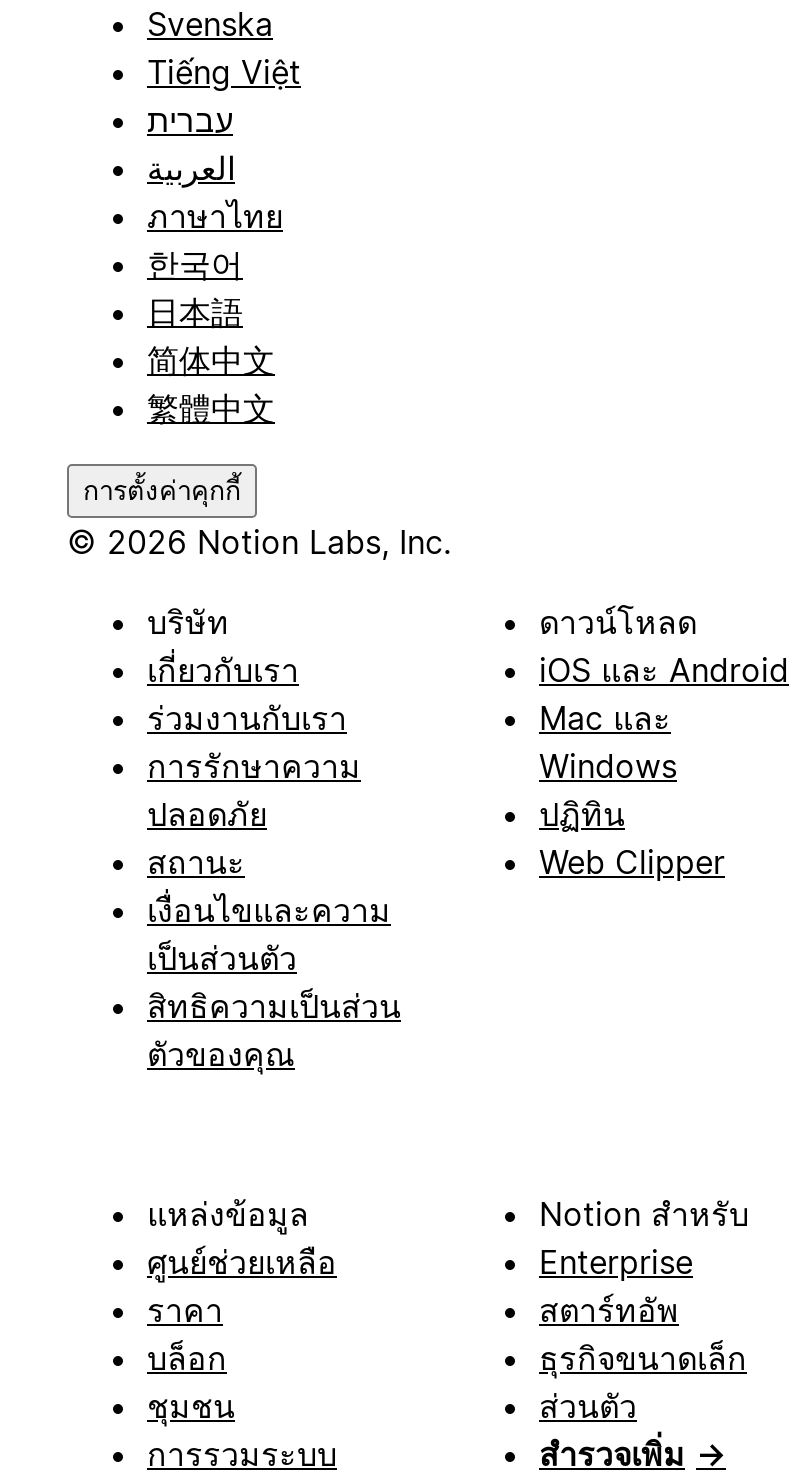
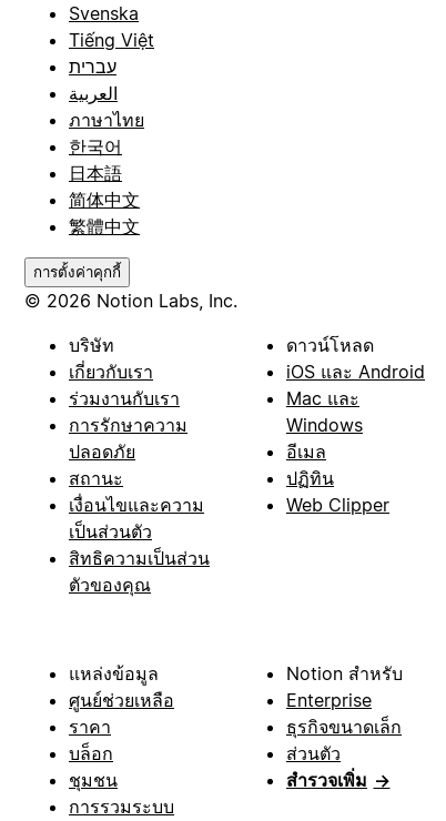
moved [539,794,725,882] -> [286,467,389,516]: ปฏิทิน | Web Clipper
none -> [286,441,326,463] อีเมล
[539,1290,679,1330] สตาร์ทอัพ -> none
moved [539,1338,747,1426] -> [286,716,402,765]: ธุรกิจขนาดเล็ก | ส่วนตัว

